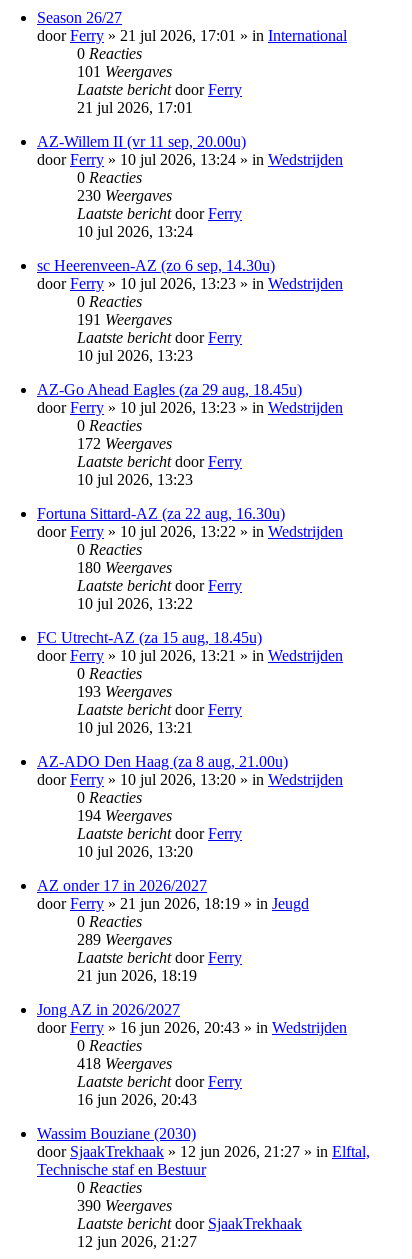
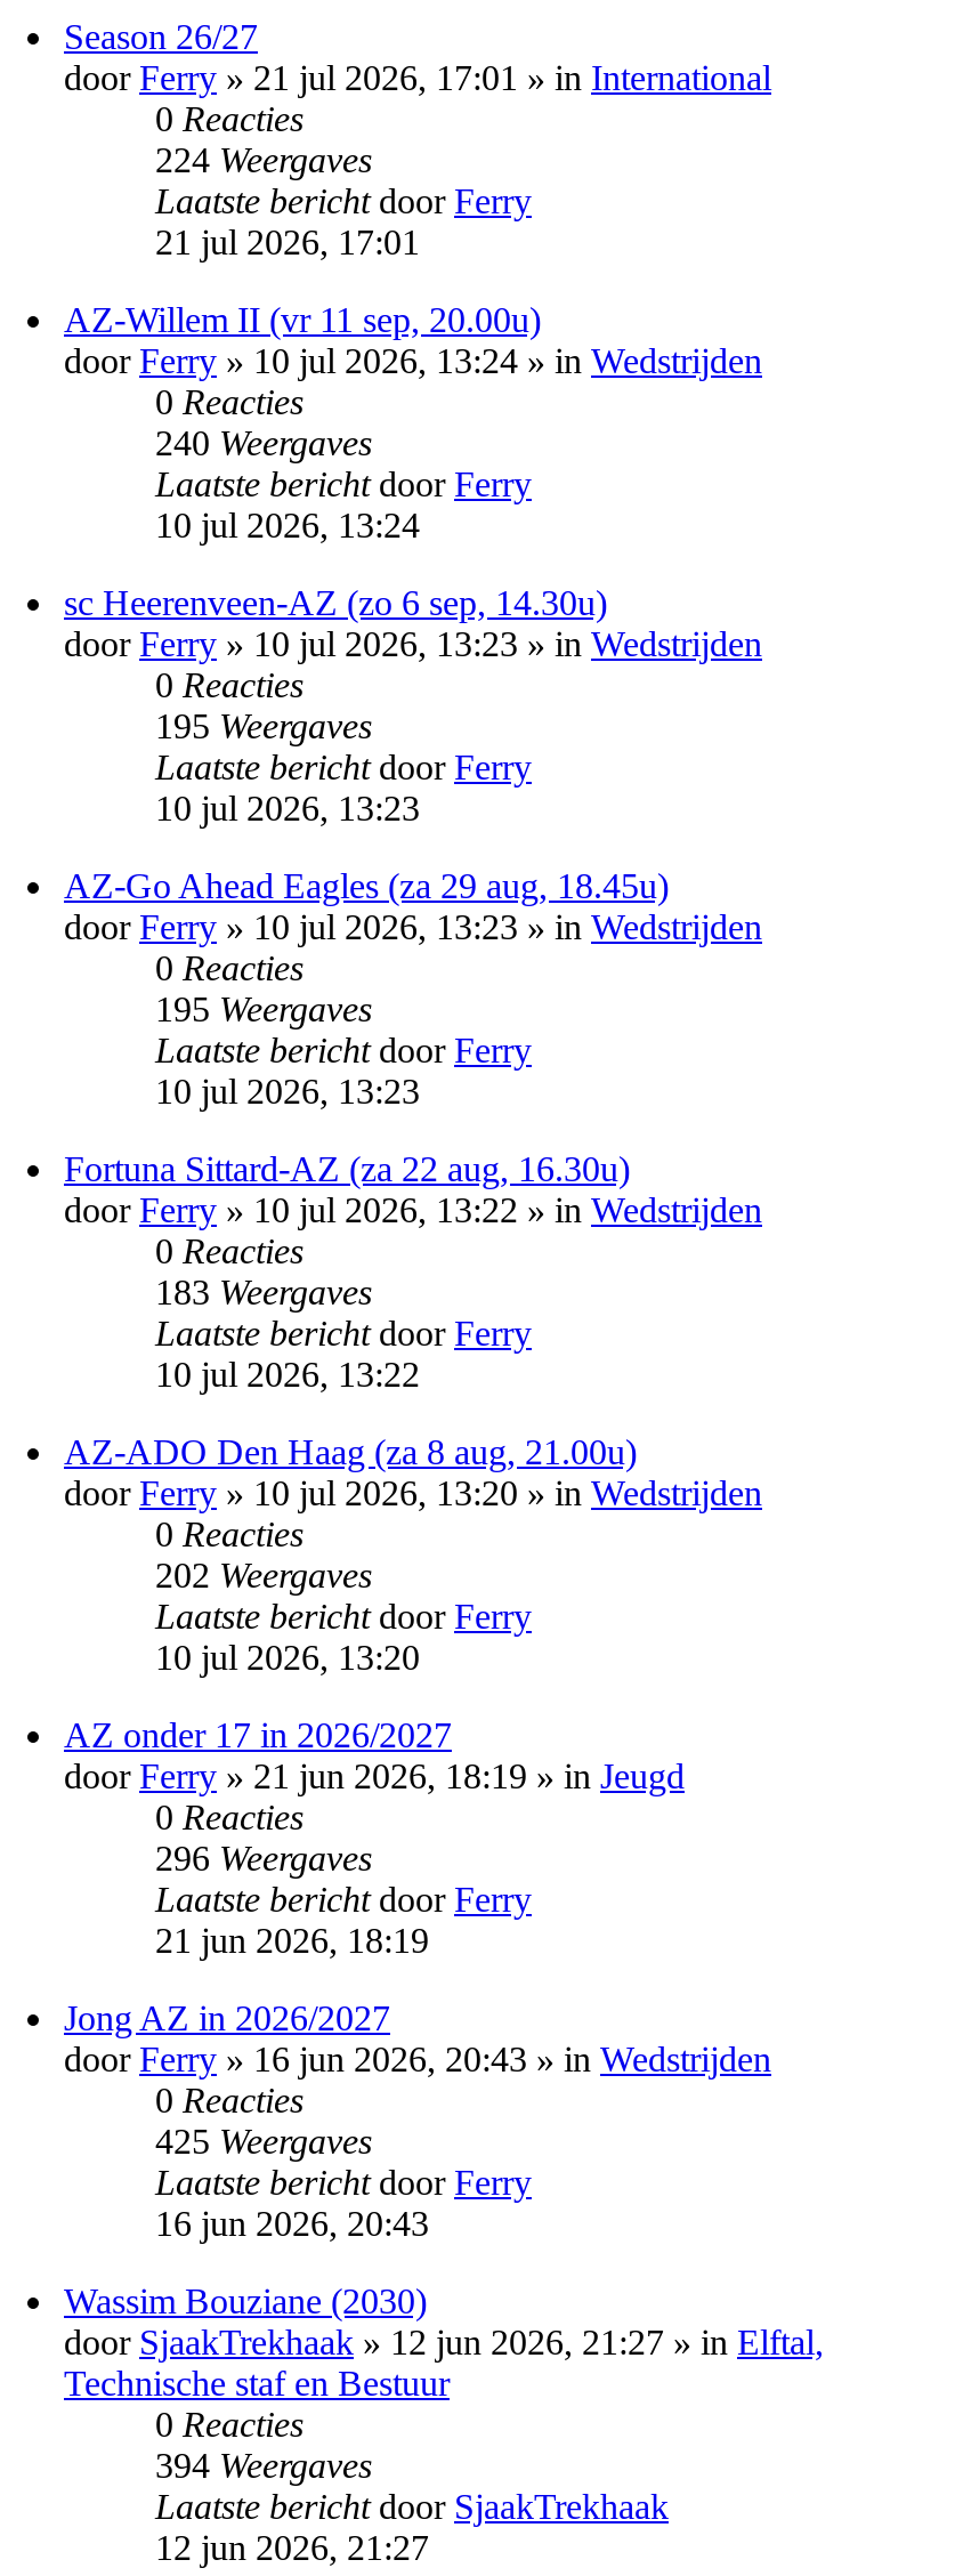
[77,63,172,80] 101 Weergaves -> [155,140,372,179] 224 Weergaves
[77,187,172,204] 230 Weergaves -> [155,423,372,462] 240 Weergaves
[77,311,172,328] 191 Weergaves -> [155,706,372,745] 195 Weergaves
[77,435,172,452] 172 Weergaves -> [155,989,372,1028] 195 Weergaves
[77,559,172,576] 180 Weergaves -> [155,1272,372,1311] 183 Weergaves
[37,629,343,736] FC Utrecht-AZ (za 15 aug, 18.45u) | door Ferry» 10 jul 2026, 13:21» in Wedstrijden | 0 Reacties | 193 Weergaves | Laatste bericht door Ferry | 10 jul 2026, 13:21 -> none
[77,807,172,824] 194 Weergaves -> [155,1555,372,1594] 202 Weergaves
[77,931,172,948] 289 Weergaves -> [155,1838,372,1877] 296 Weergaves
[77,1055,172,1072] 418 Weergaves -> [155,2122,372,2160] 425 Weergaves
[77,1197,172,1214] 390 Weergaves -> [155,2446,372,2484] 394 Weergaves

